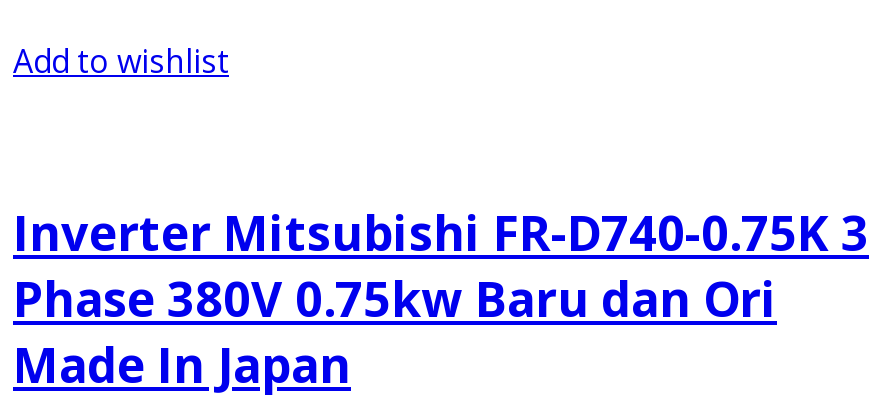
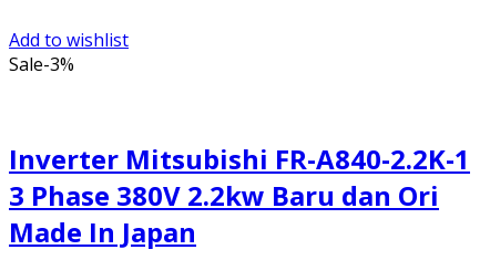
[13,199,869,331] Inverter Mitsubishi FR-D740-0.75K 3 | Phase 380V 0.75kw Baru dan Ori -> [9,52,470,213] Sale-3% | Inverter Mitsubishi FR-A840-2.2K-1 | 3 Phase 380V 2.2kw Baru dan Ori

